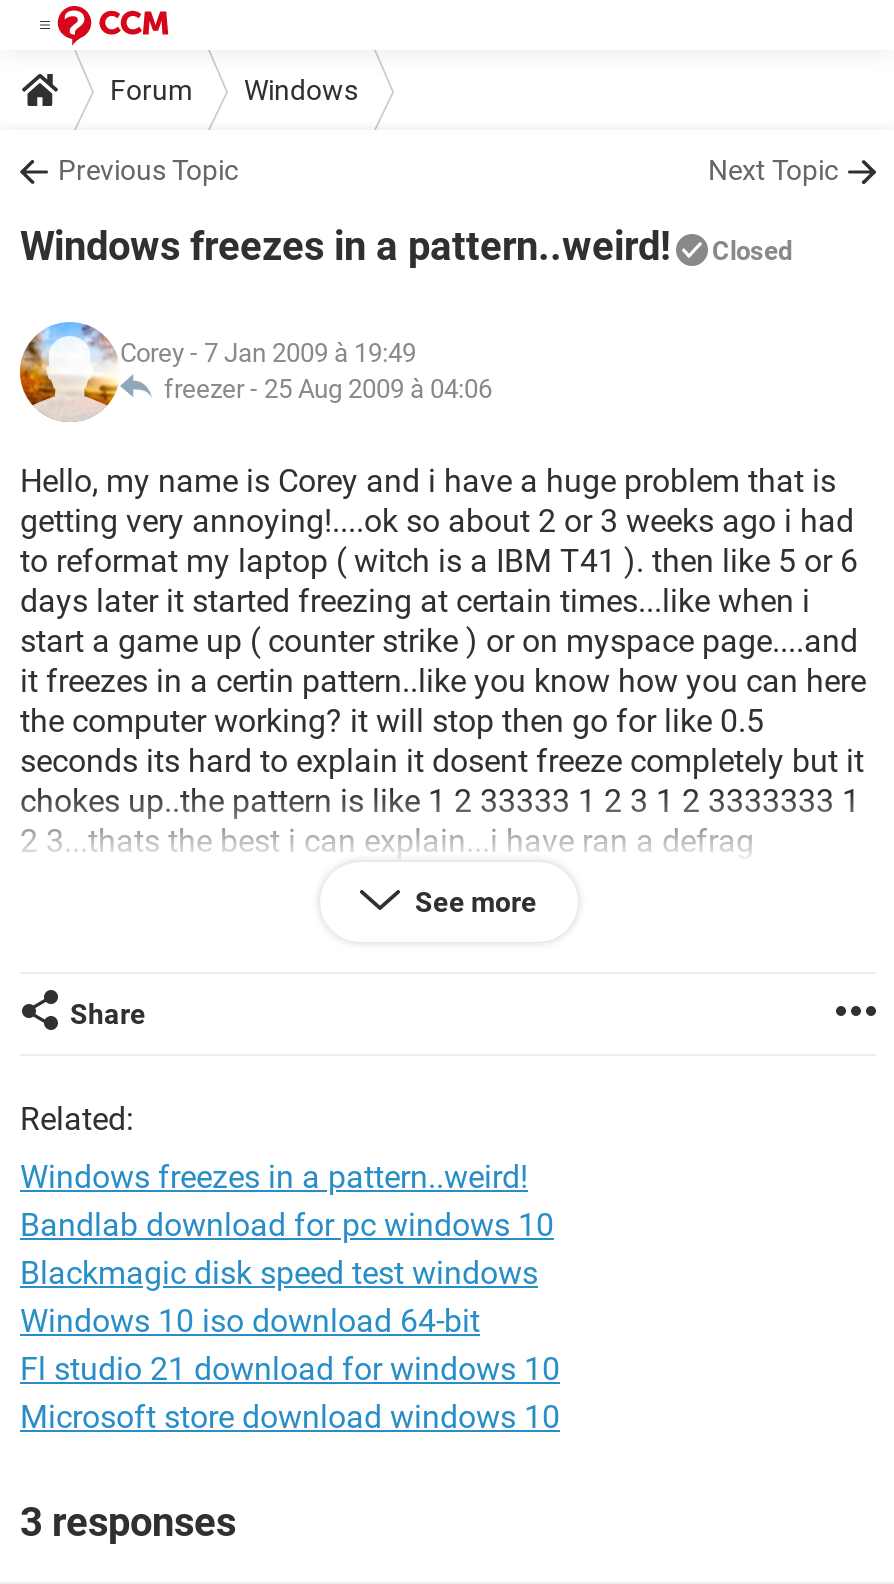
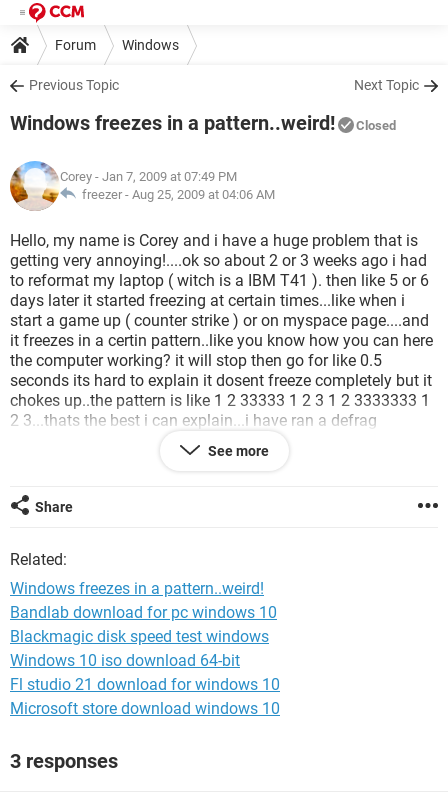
[120,338,492,404] Corey - 7 Jan 2009 à 19:49 | freezer - 25 Aug 2009 à 04:06 -> [60,169,275,202] Corey - Jan 7, 2009 at 07:49 PM | freezer - Aug 25, 2009 at 04:06 AM

